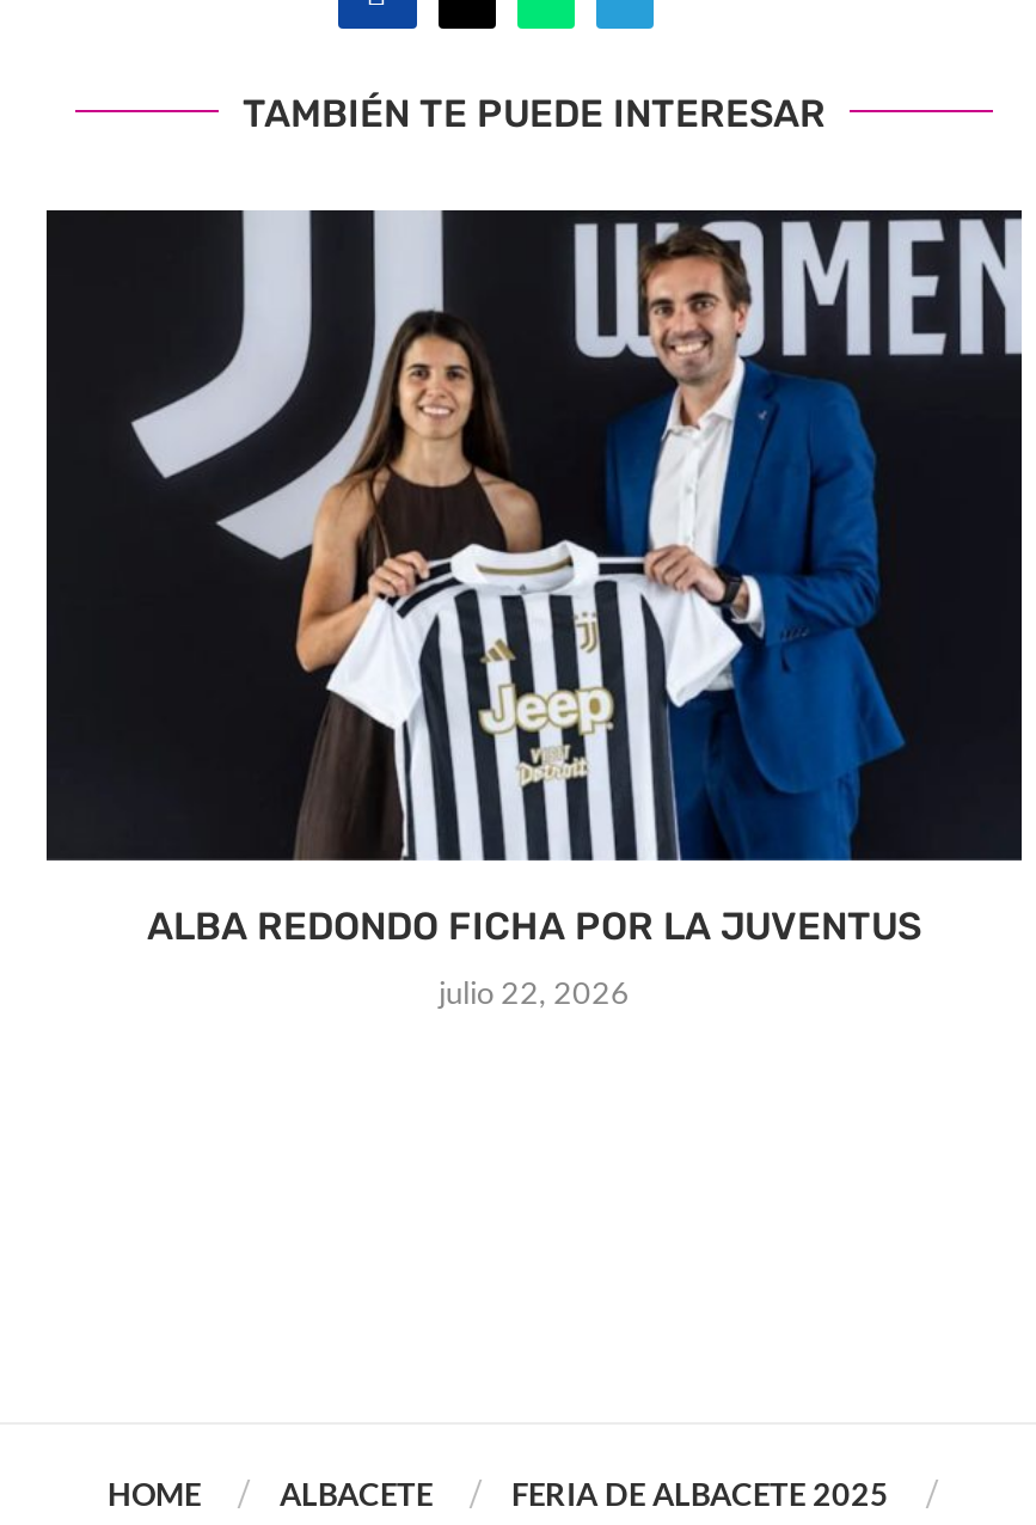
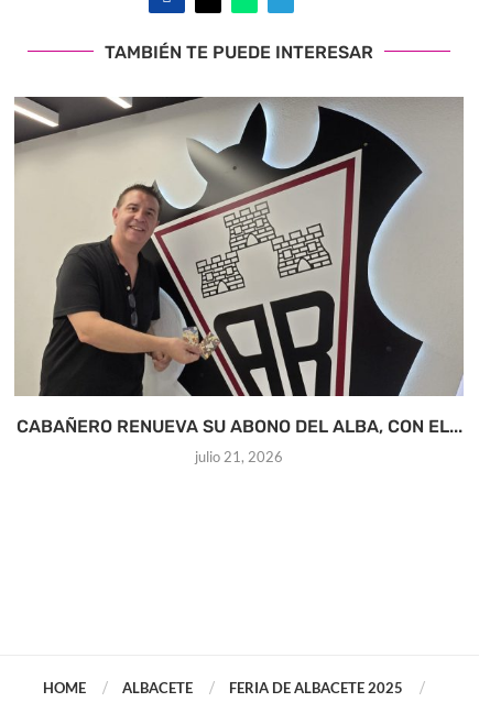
[44,210,1024,948] [image] | ALBA REDONDO FICHA POR LA JUVENTUS -> [13,96,464,437] [image] | CABAÑERO RENUEVA SU ABONO DEL ALBA, CON EL...
[439,972,630,1011] julio 22, 2026 -> [195,448,283,465] julio 21, 2026

